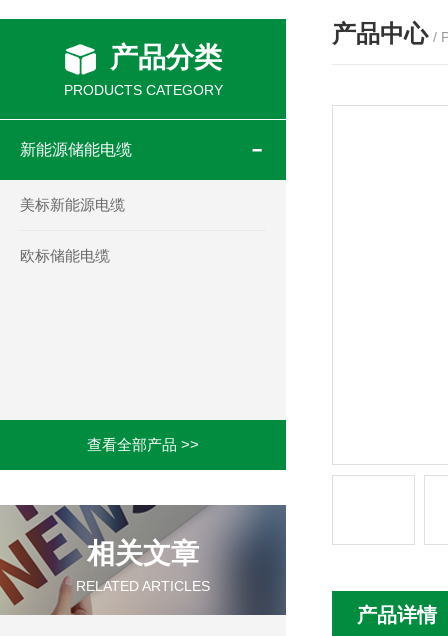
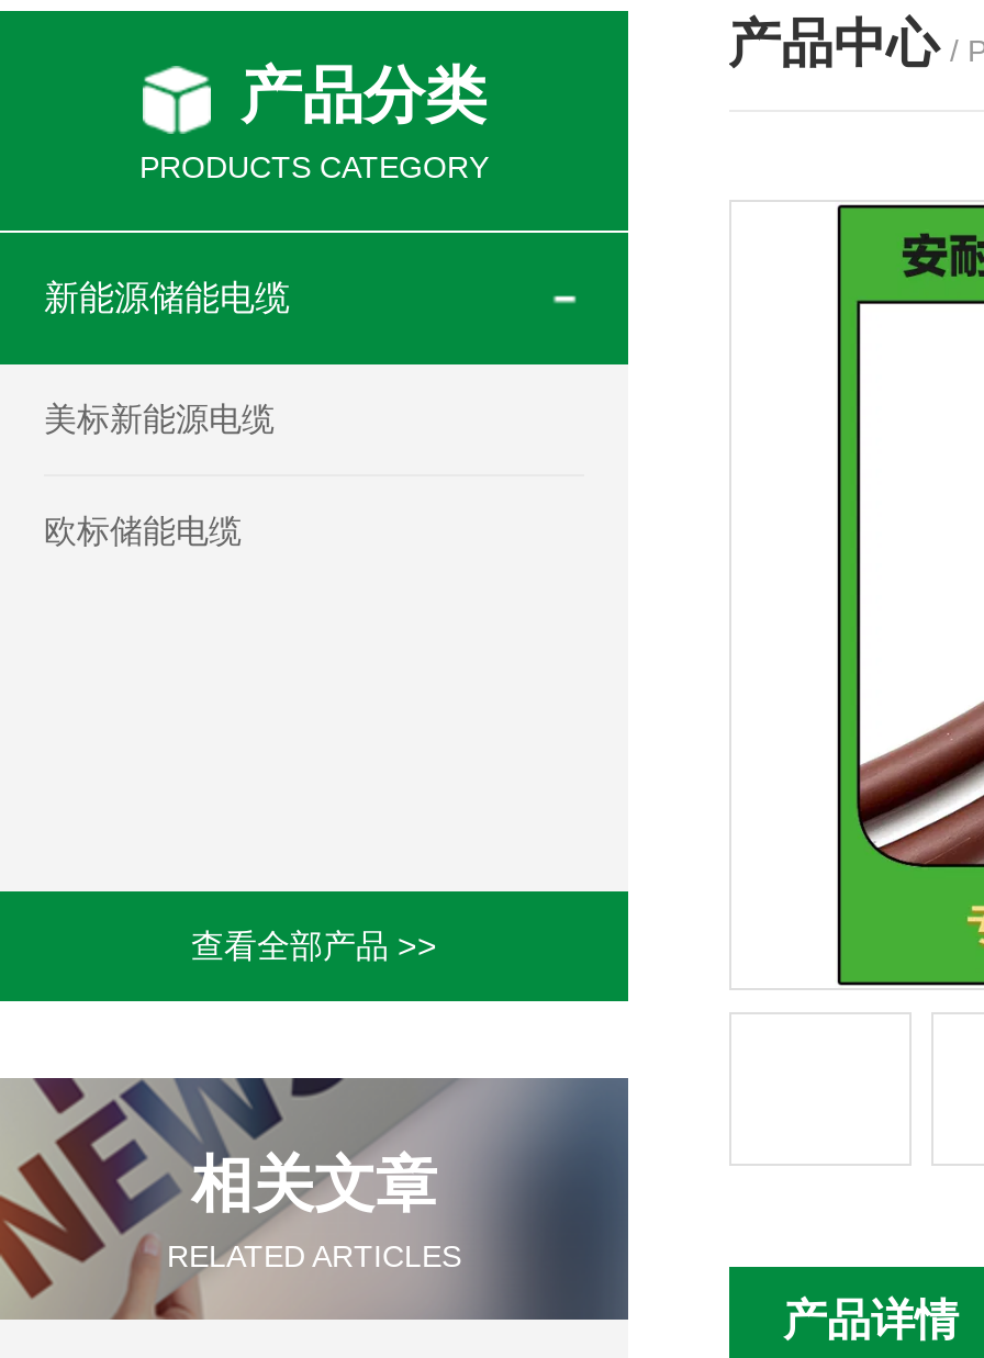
none -> [835,202,977,988] [image]

